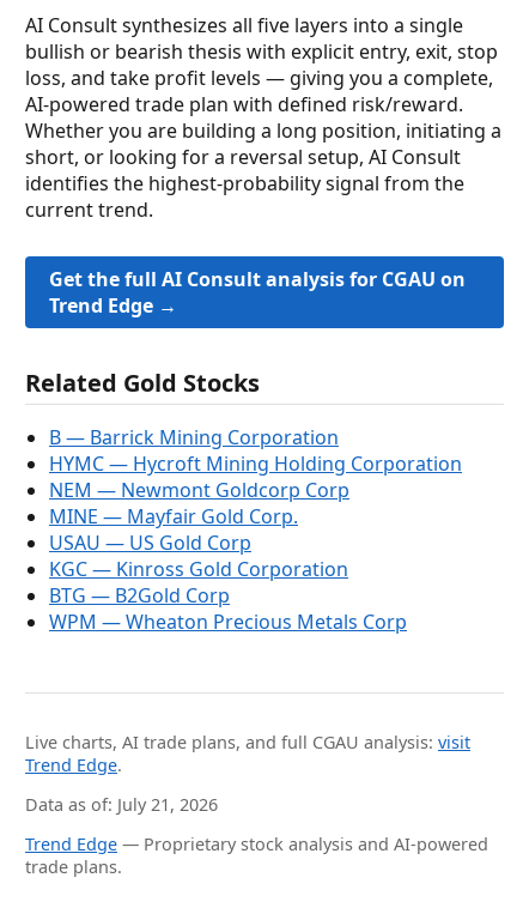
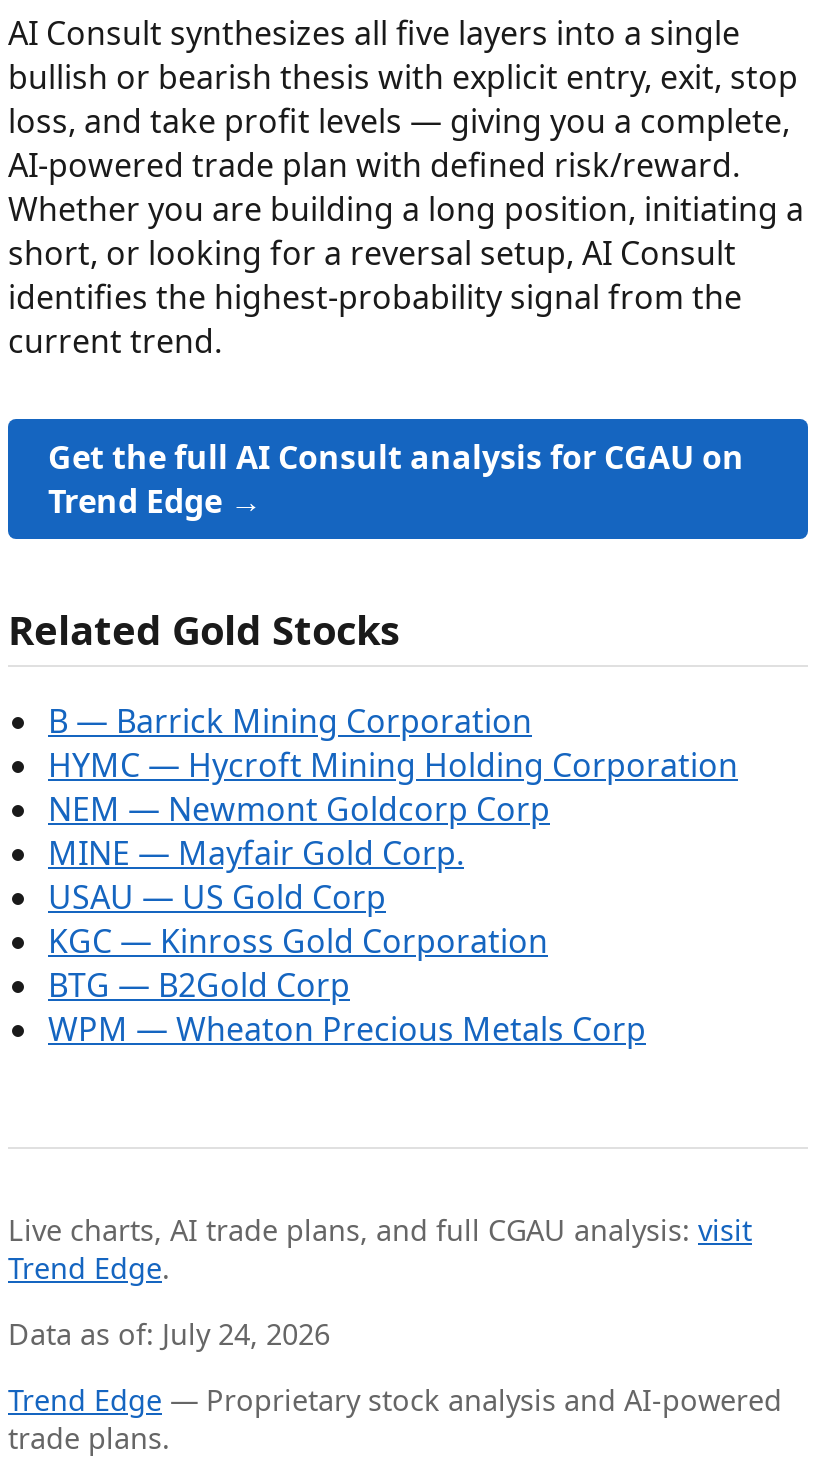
[25,793,218,816] Data as of: July 21, 2026 -> [8,1315,330,1353] Data as of: July 24, 2026

